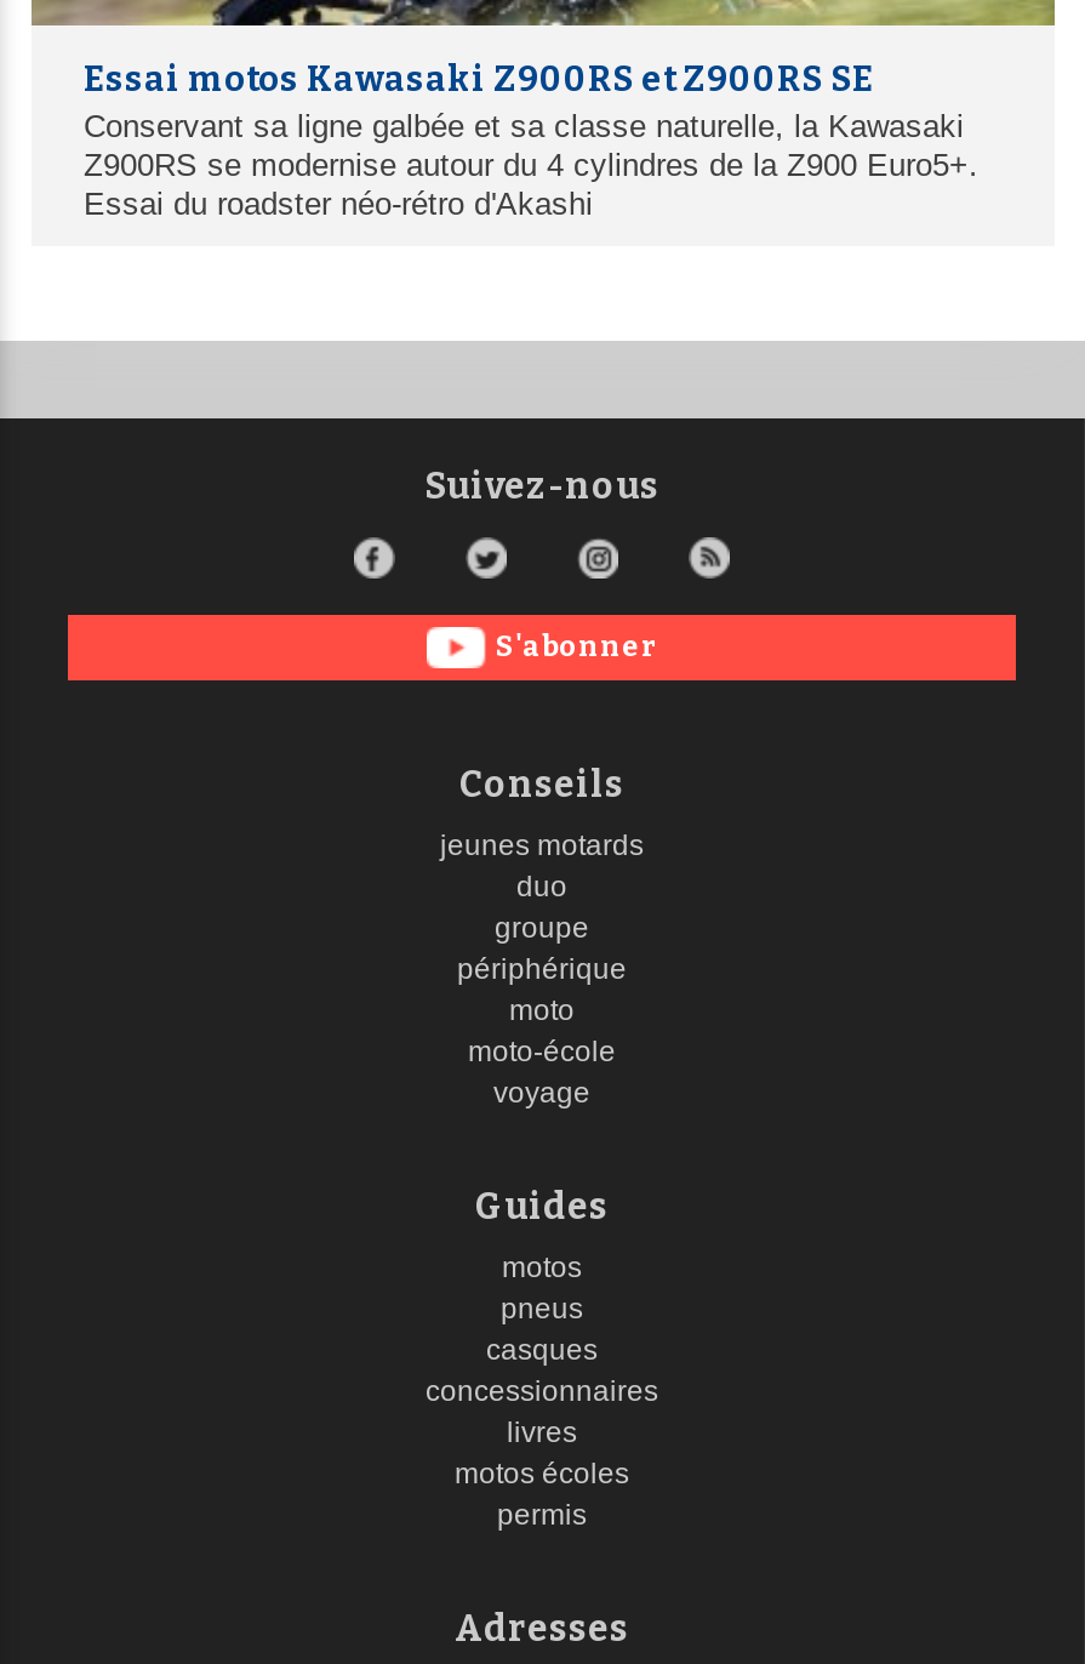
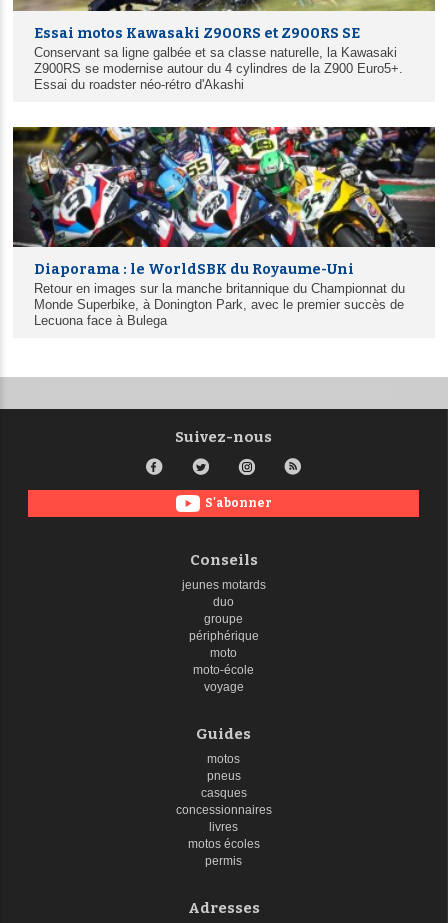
none -> [12,126,436,328] [image] | Diaporama : le WorldSBK du Royaume-Uni | Retour en images sur la manche britannique du Championnat du | Monde Superbike, à Donington Park, avec le premier succès de | Lecuona face à Bulega

